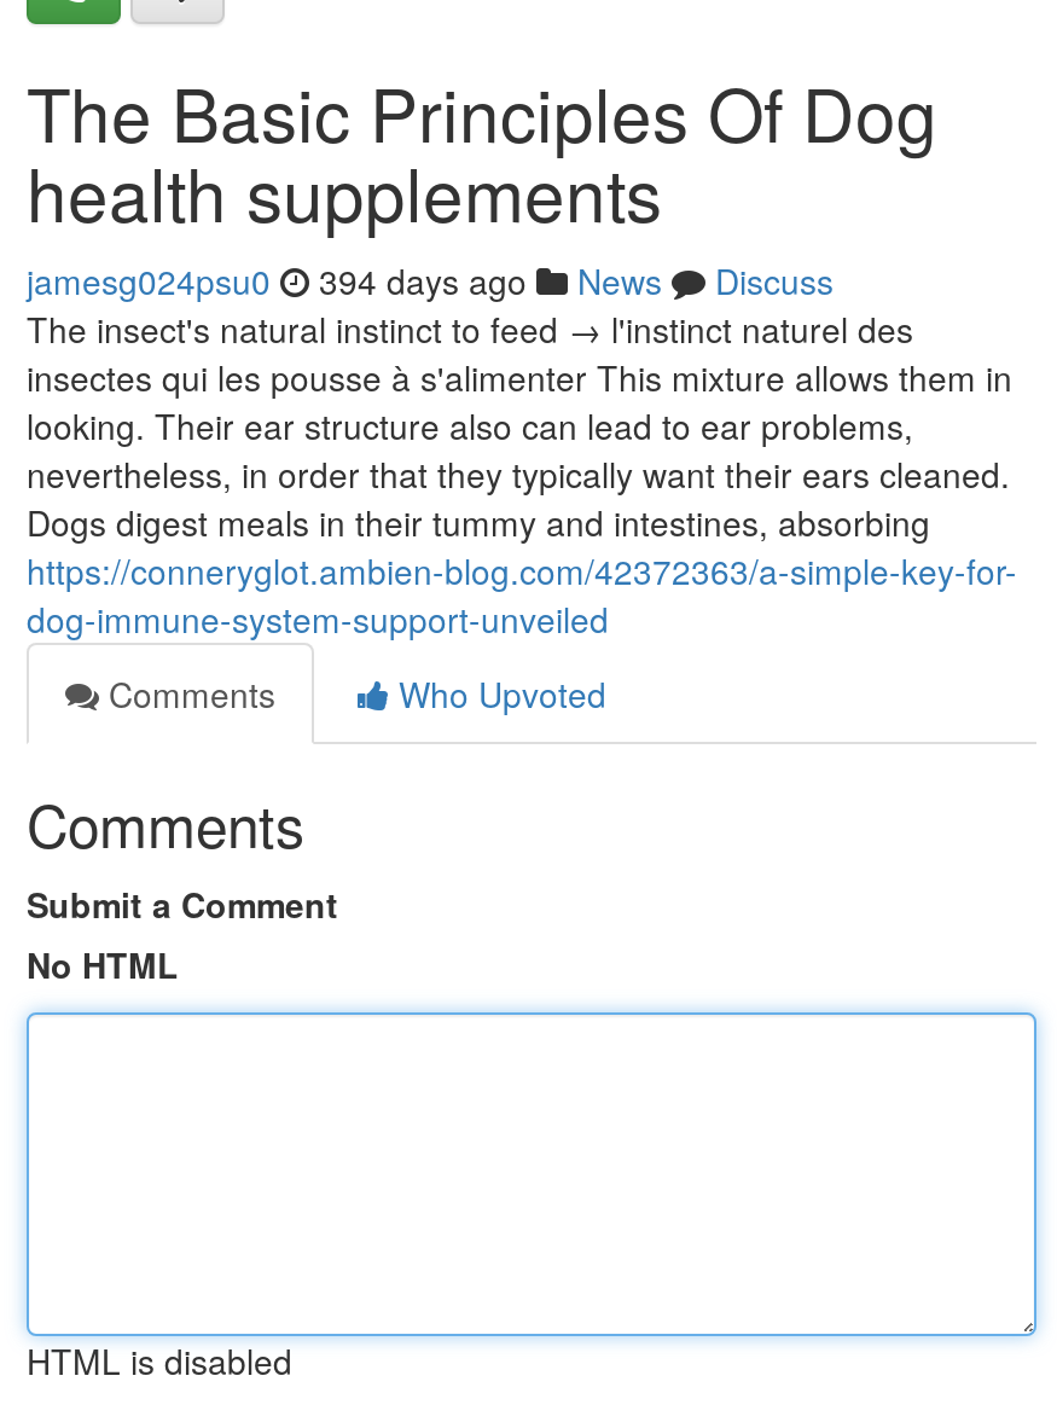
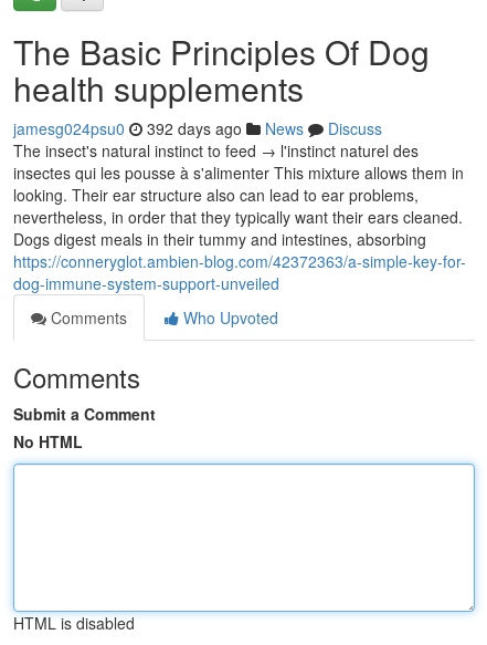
[27,256,834,304] jamesg024psu0 394 days ago News Discuss -> [13,117,382,139] jamesg024psu0 392 days ago News Discuss

